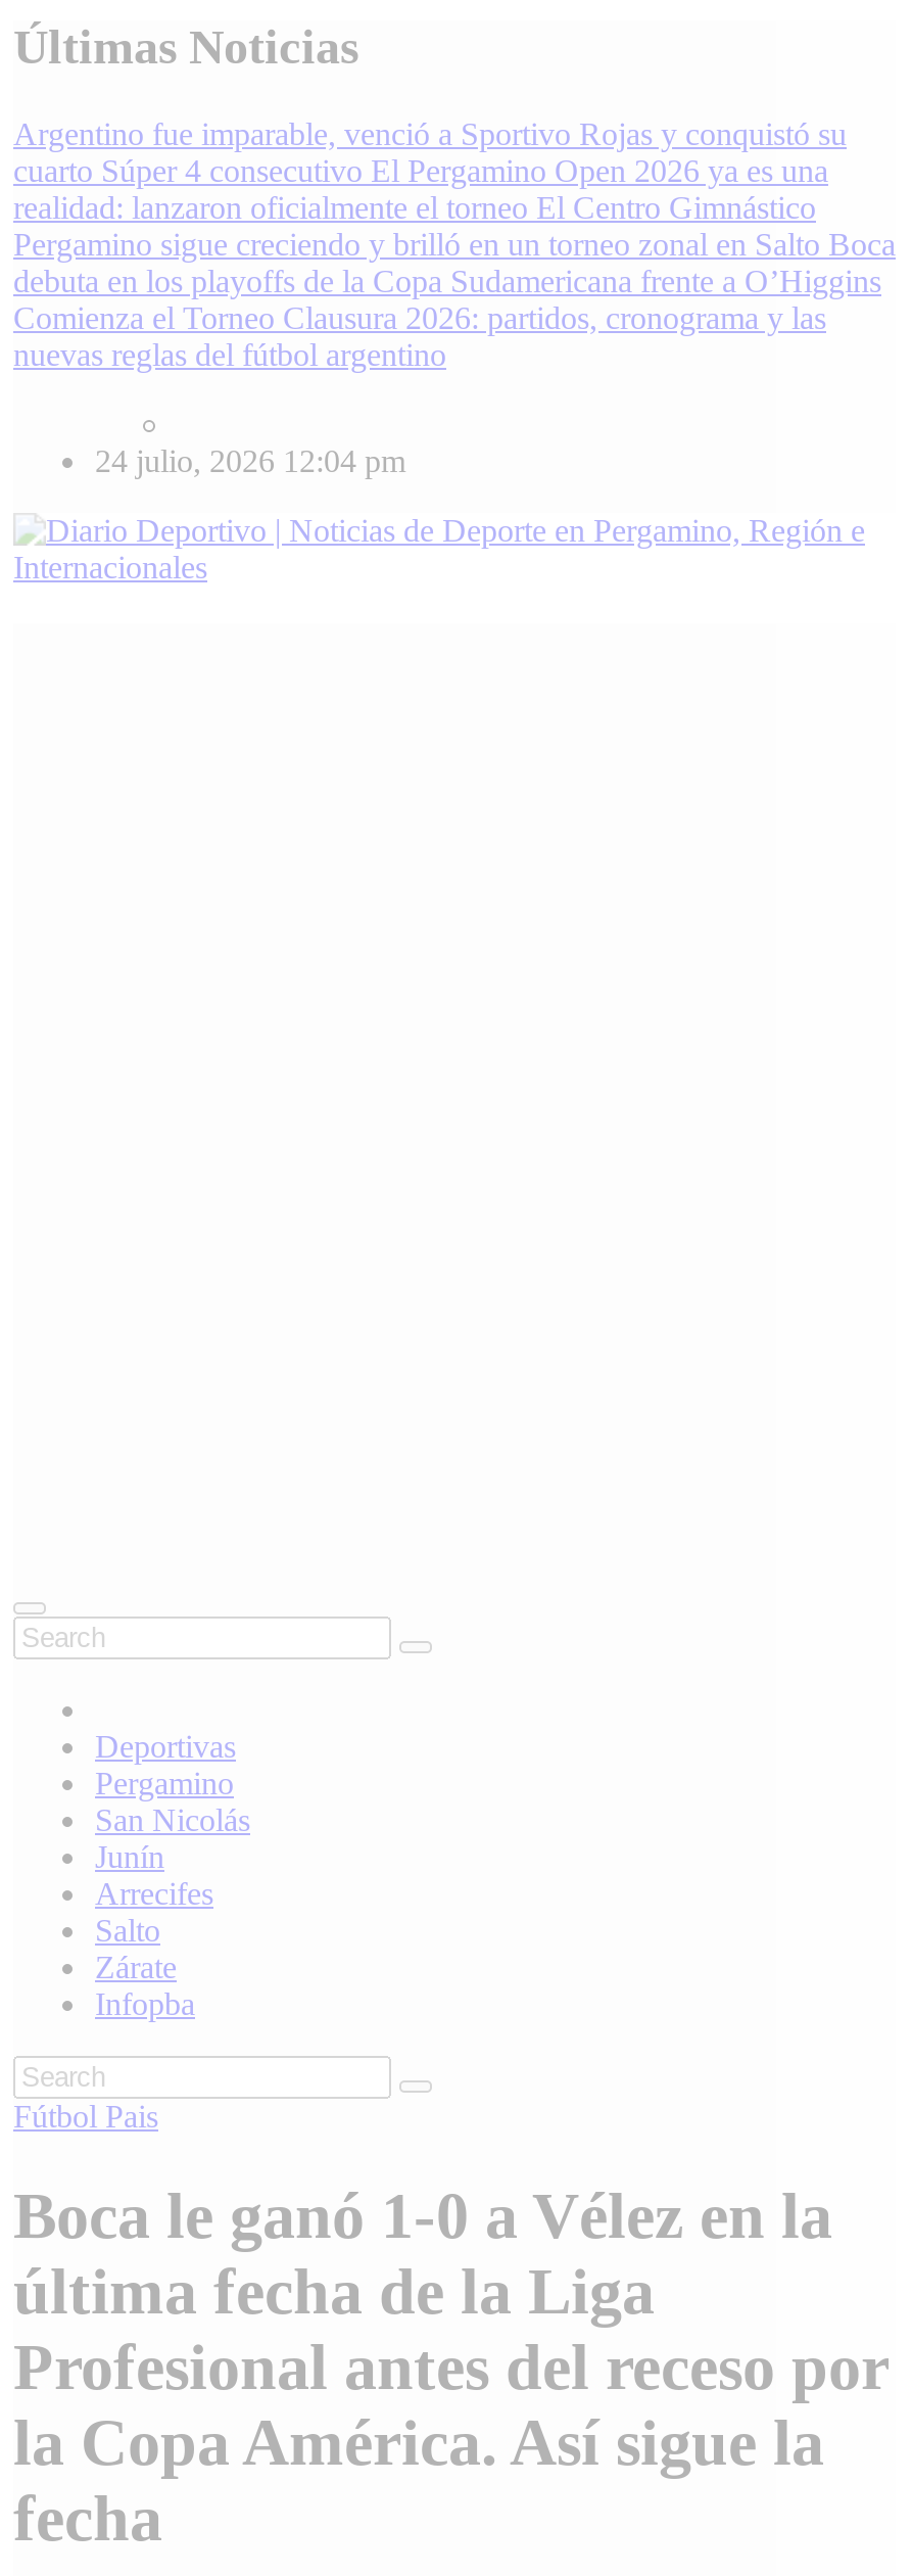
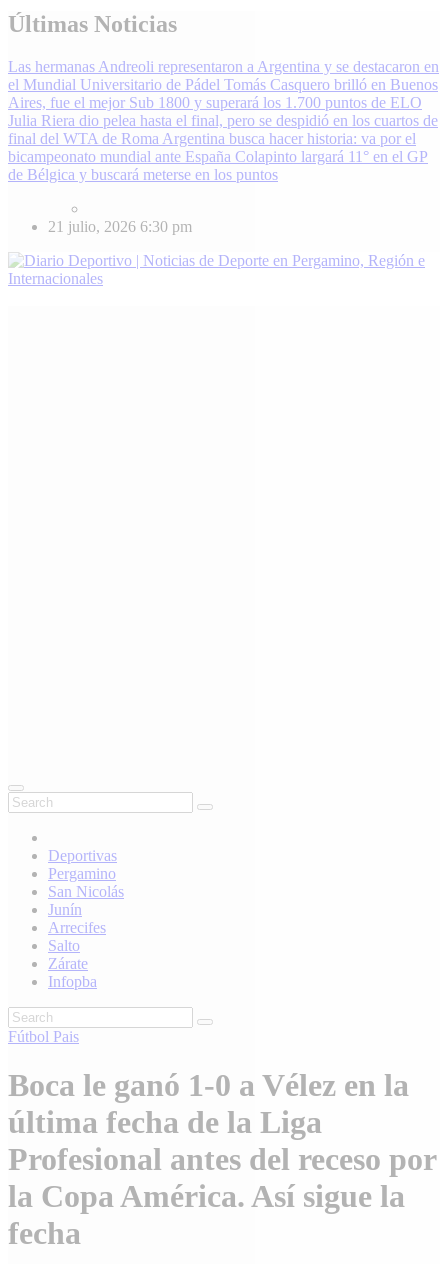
[13,116,896,372] Argentino fue imparable, venció a Sportivo Rojas y conquistó su | cuarto Súper 4 consecutivo El Pergamino Open 2026 ya es una | realidad: lanzaron oficialmente el torneo El Centro Gimnástico | Pergamino sigue creciendo y brilló en un torneo zonal en Salto Boca | debuta en los playoffs de la Copa Sudamericana frente a O’Higgins | Comienza el Torneo Clausura 2026: partidos, cronograma y las | nuevas reglas del fútbol argentino -> [8,58,439,183] Las hermanas Andreoli representaron a Argentina y se destacaron en | el Mundial Universitario de Pádel Tomás Casquero brilló en Buenos | Aires, fue el mejor Sub 1800 y superará los 1.700 puntos de ELO | Julia Riera dio pelea hasta el final, pero se despidió en los cuartos de | final del WTA de Roma Argentina busca hacer historia: va por el | bicampeonato mundial ante España Colapinto largará 11° en el GP | de Bélgica y buscará meterse en los puntos
[95,443,405,478] 24 julio, 2026 12:04 pm -> [48,218,192,235] 21 julio, 2026 6:30 pm

